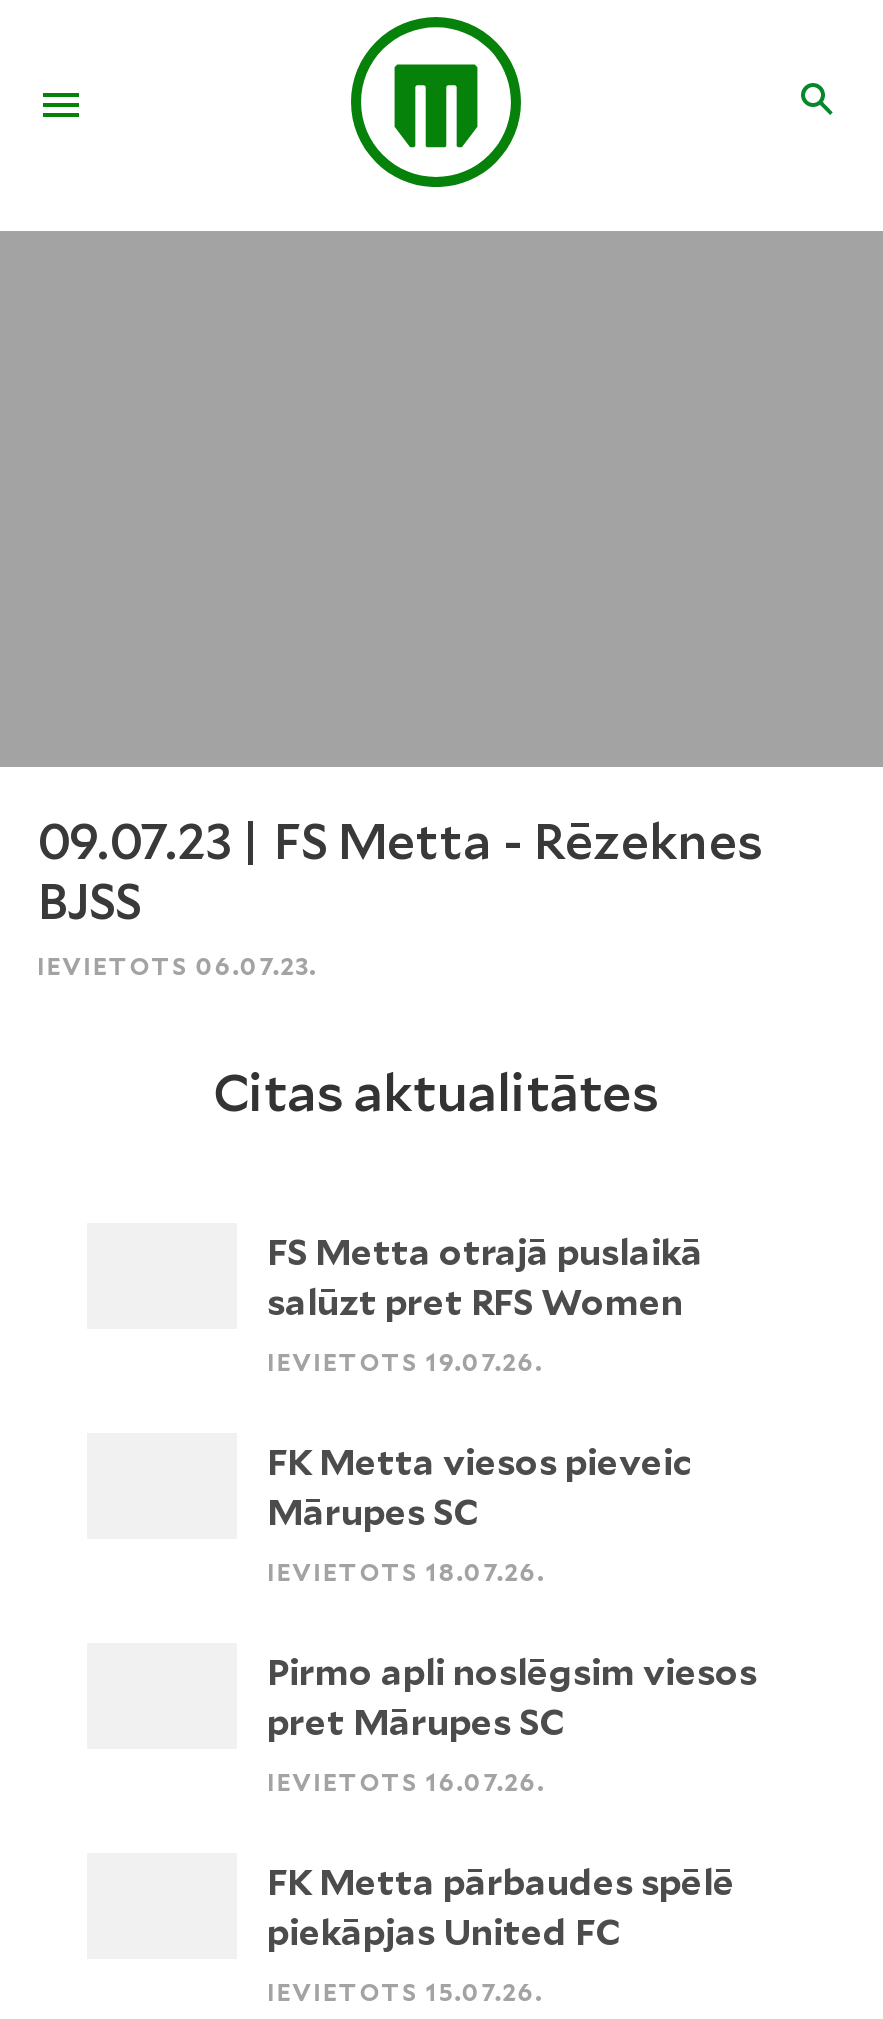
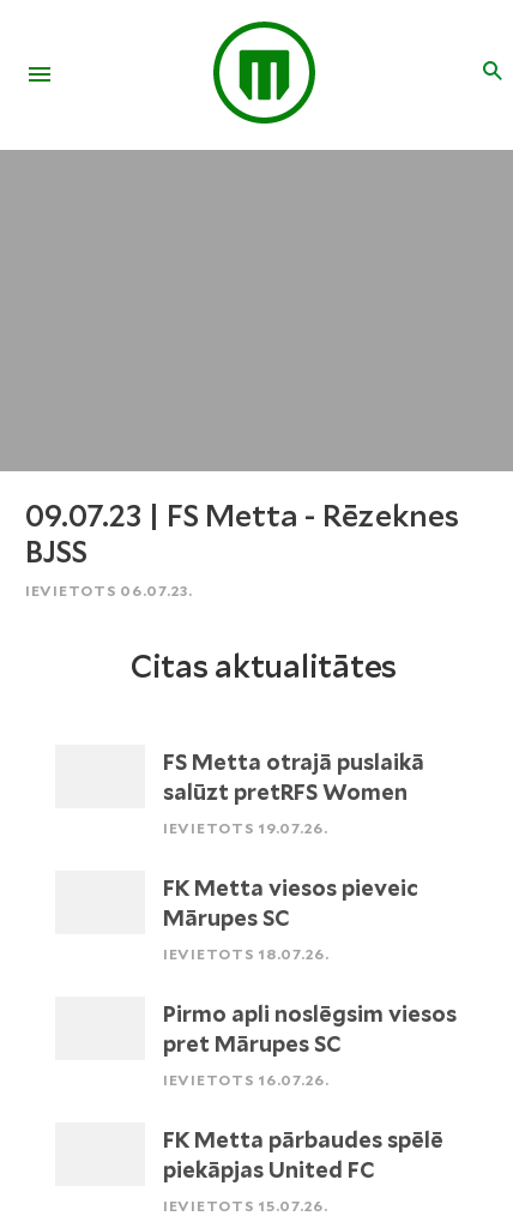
[267,1281,683,1323] salūzt pret RFS Women -> [163,779,408,805] salūzt pretRFS Women

